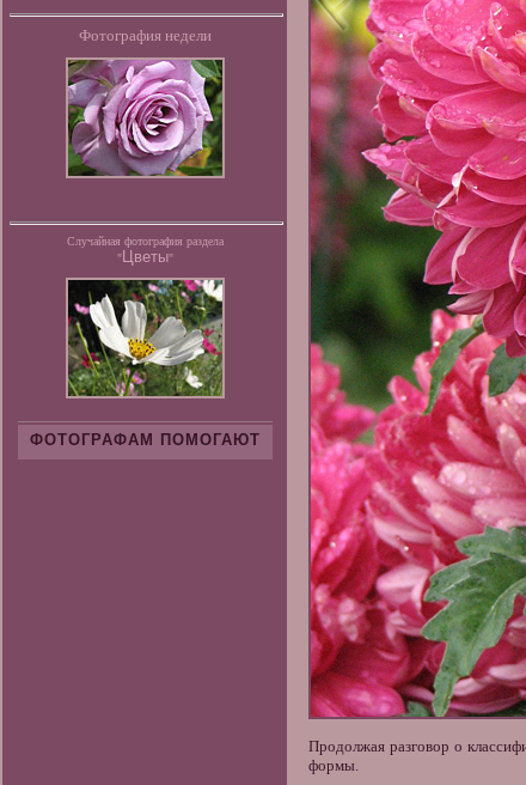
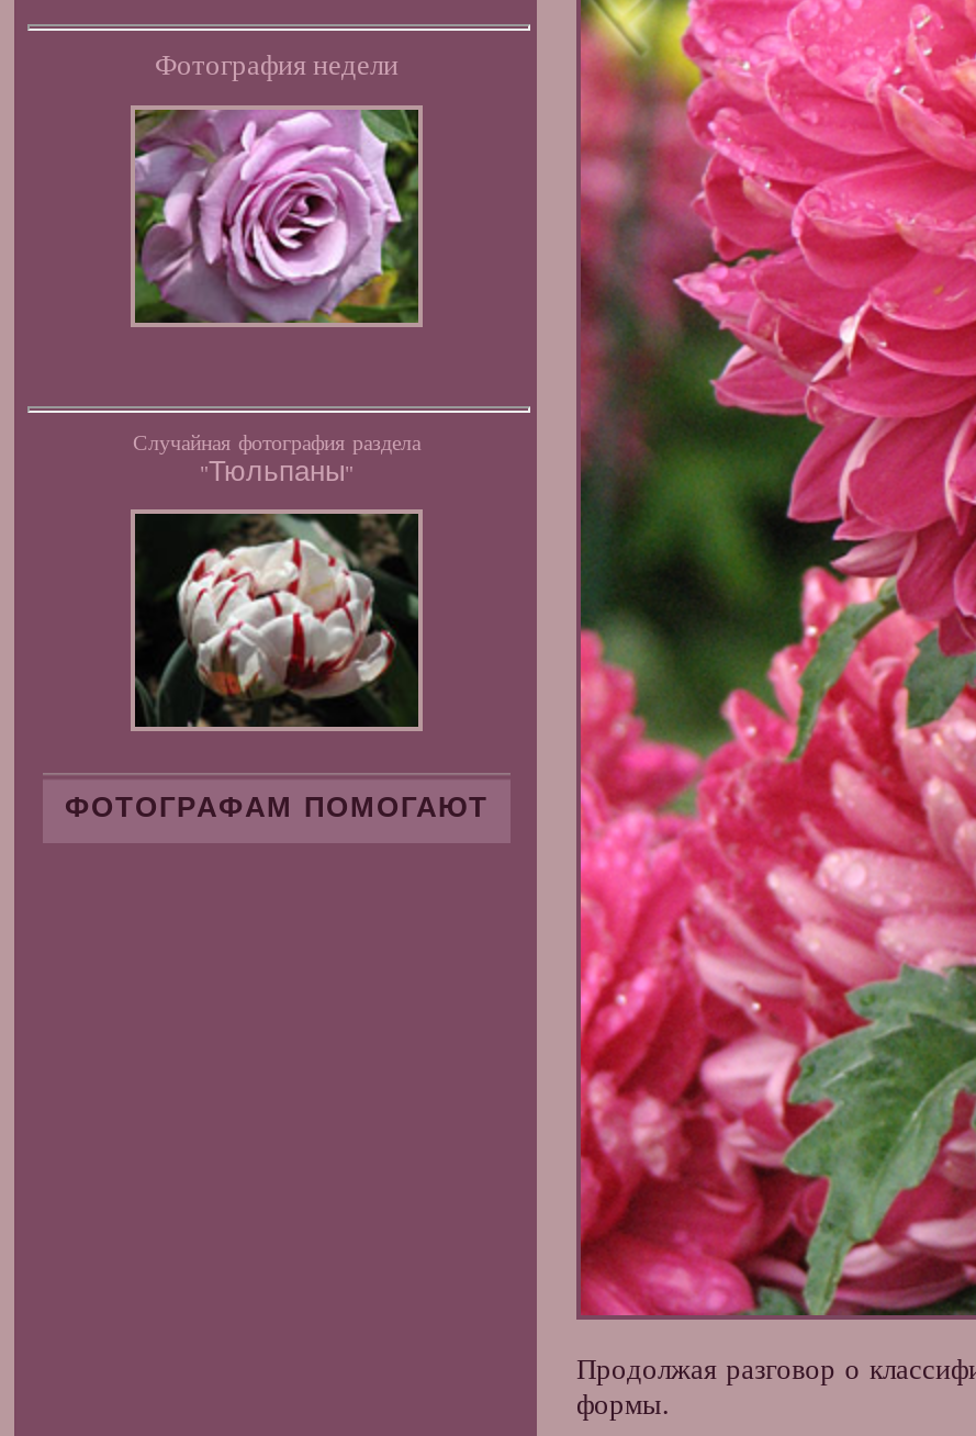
[117,248,173,266] "Цветы" -> [200,455,354,487] "Тюльпаны"
[68,279,224,397] [image] -> [133,512,420,729] [image]

